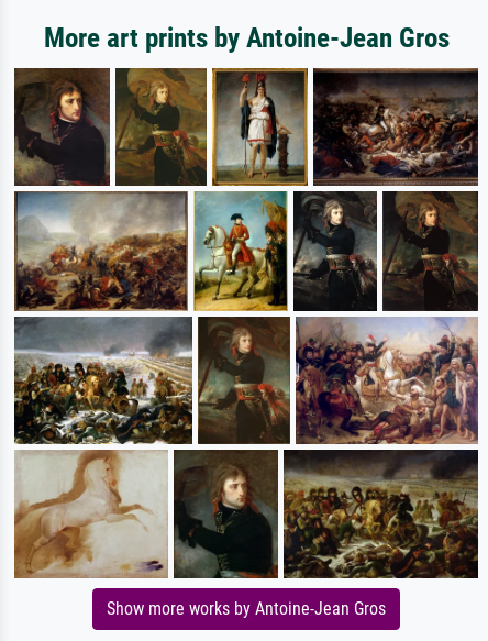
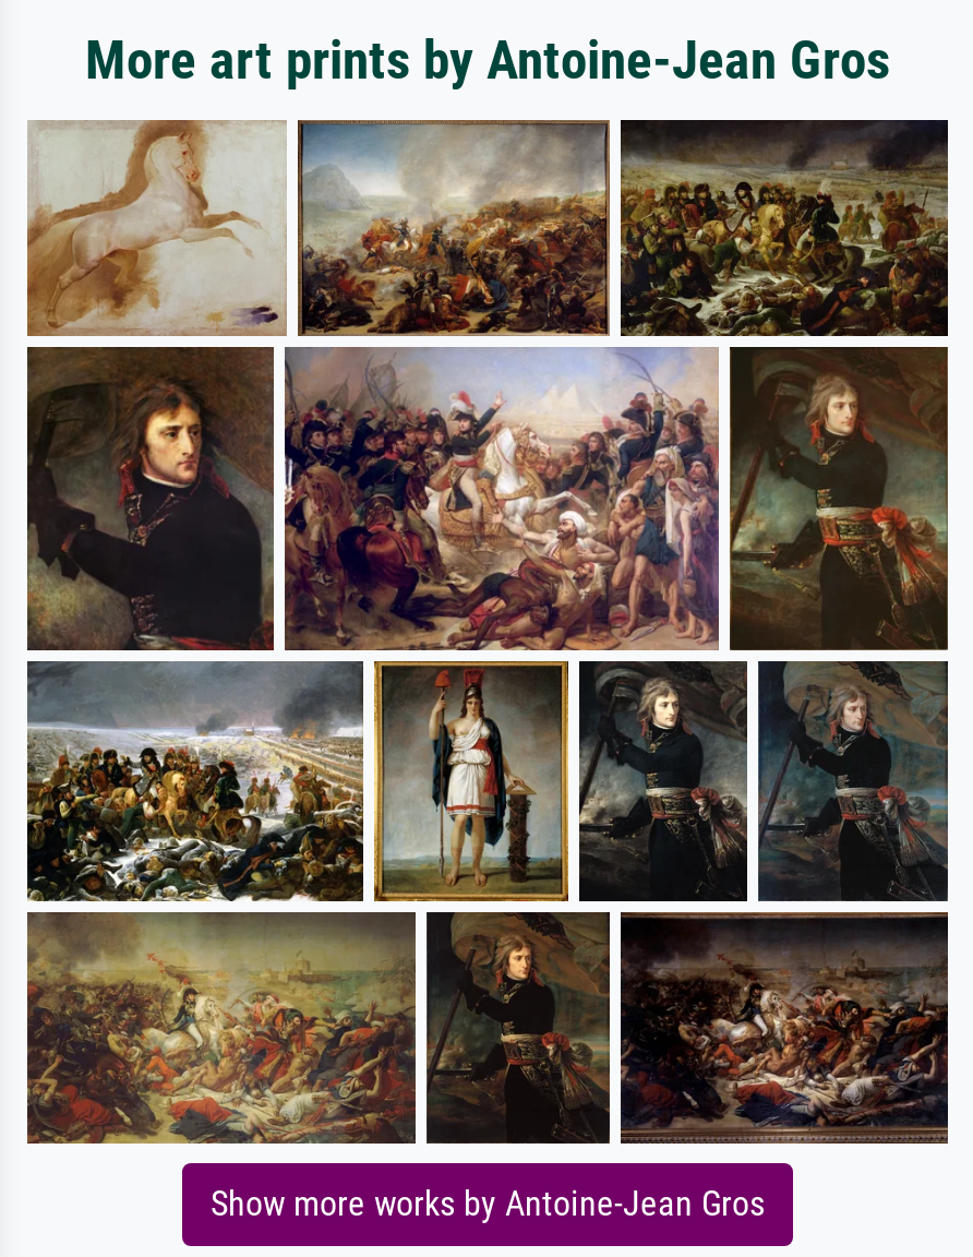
[13,67,478,579] [image] -> [25,118,950,1146] [image]

